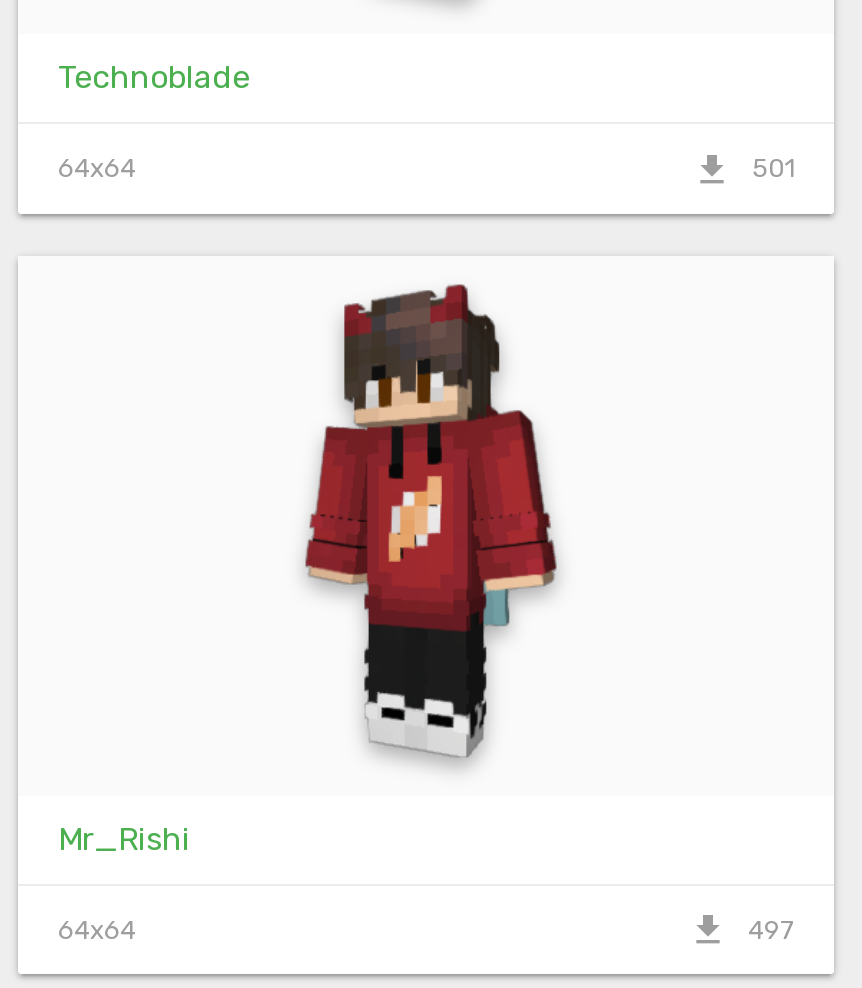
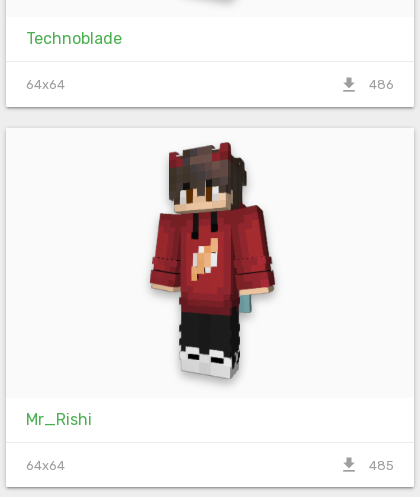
[752,153,794,183] 501 -> [369,76,394,91] 486
[748,914,794,944] 497 -> [369,457,394,472] 485

